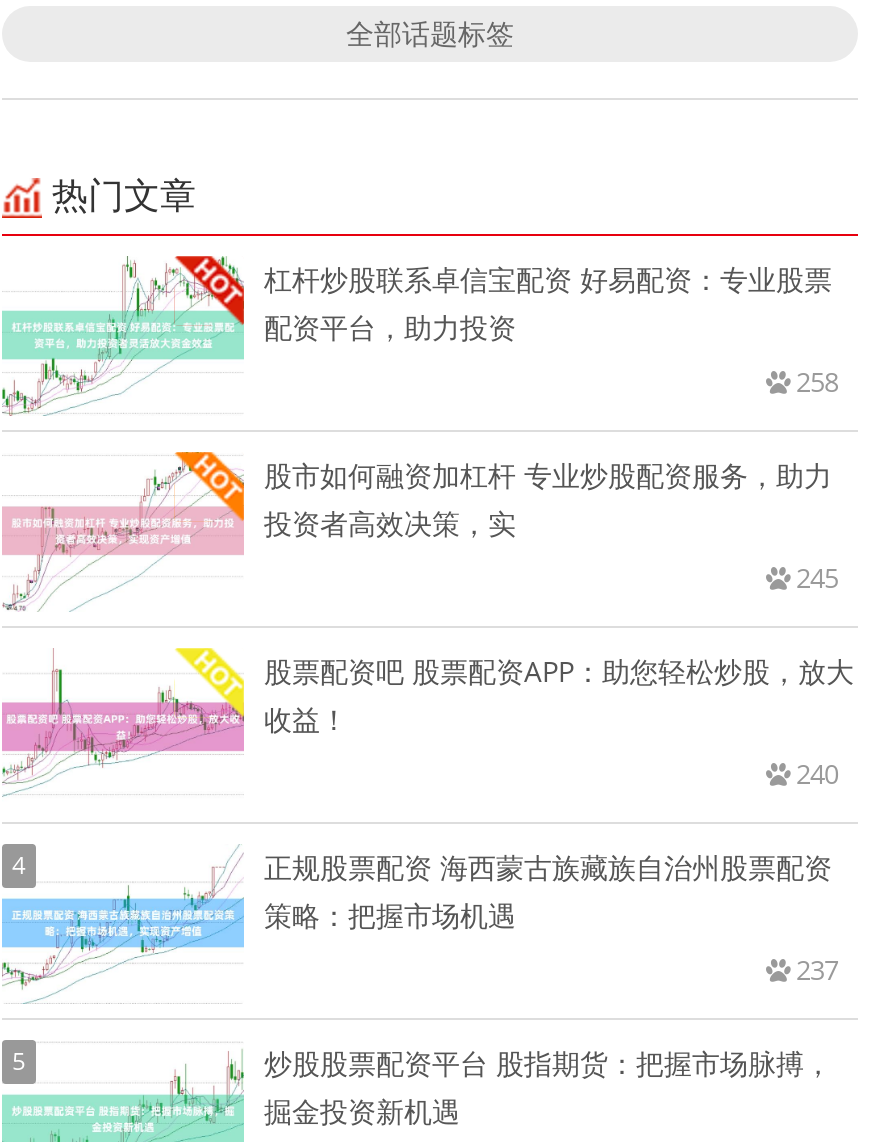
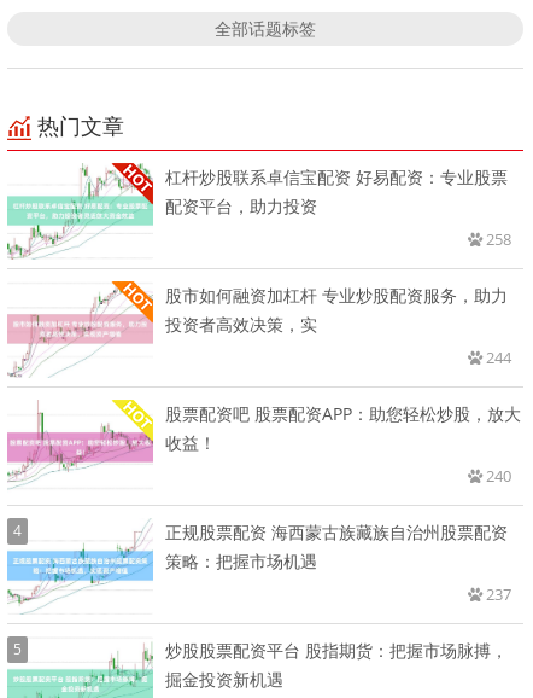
[796,559,838,595] 245 -> [486,346,511,368] 244

